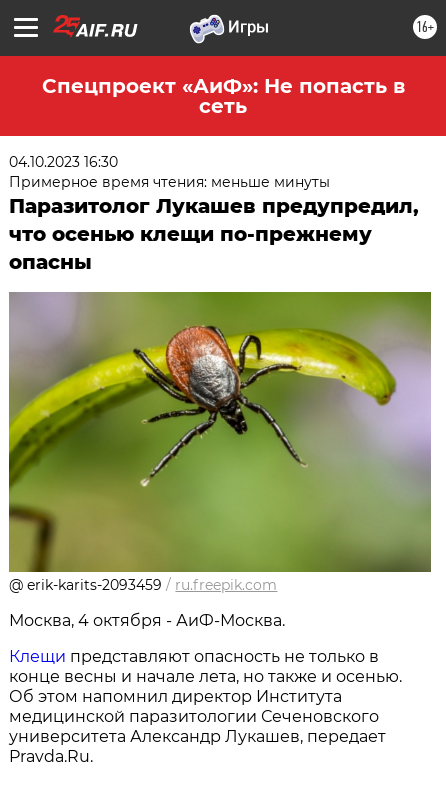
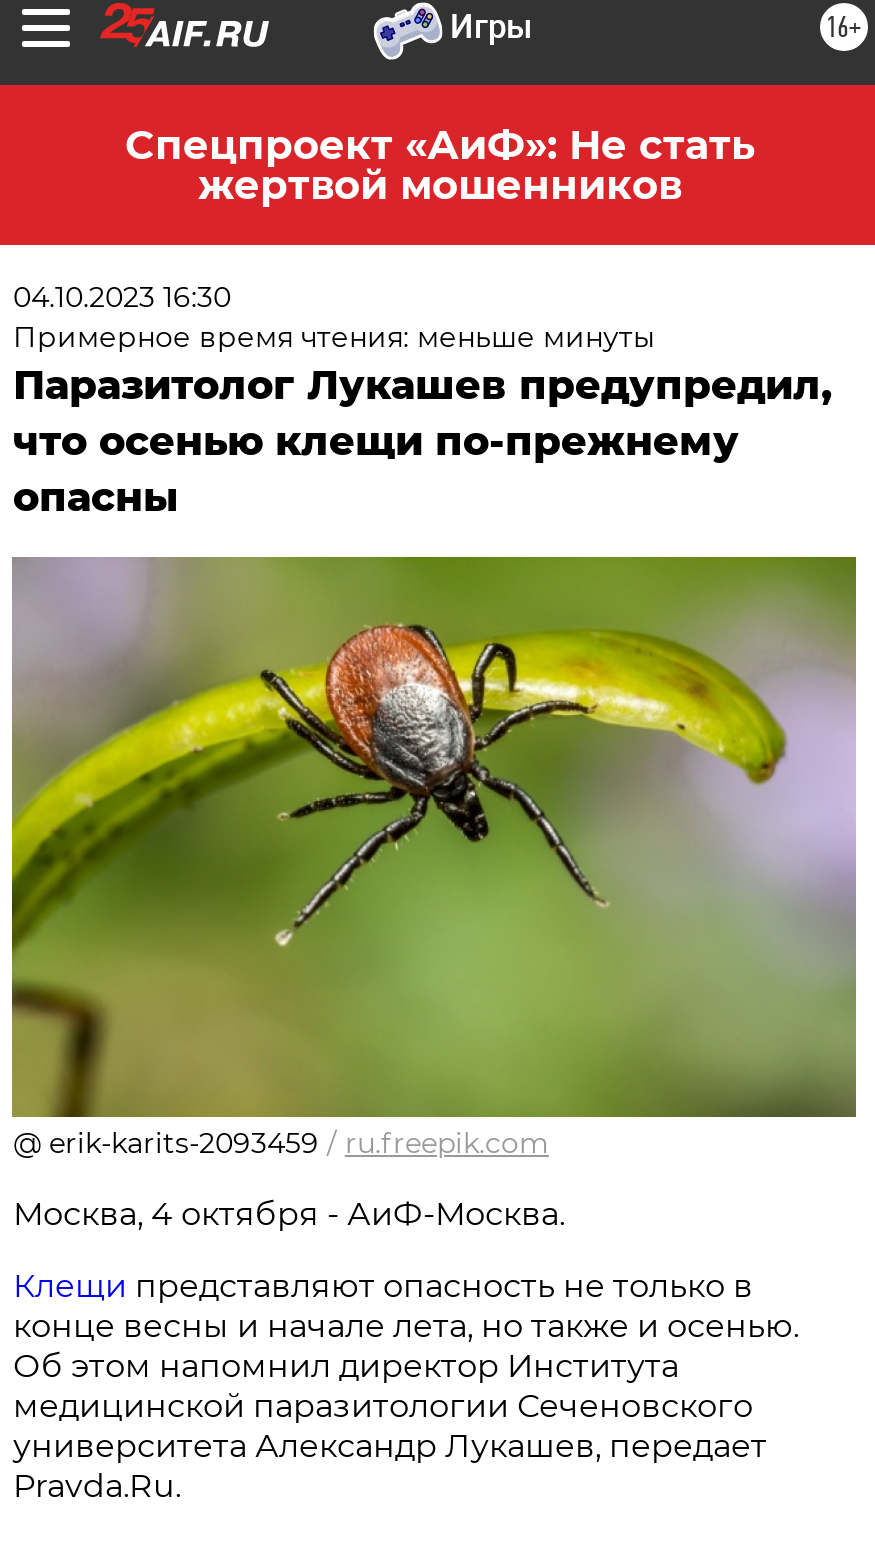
[41,74,404,118] Спецпроект «АиФ»: Не попасть в | сеть -> [125,121,755,209] Спецпроект «АиФ»: Не стать | жертвой мошенников

